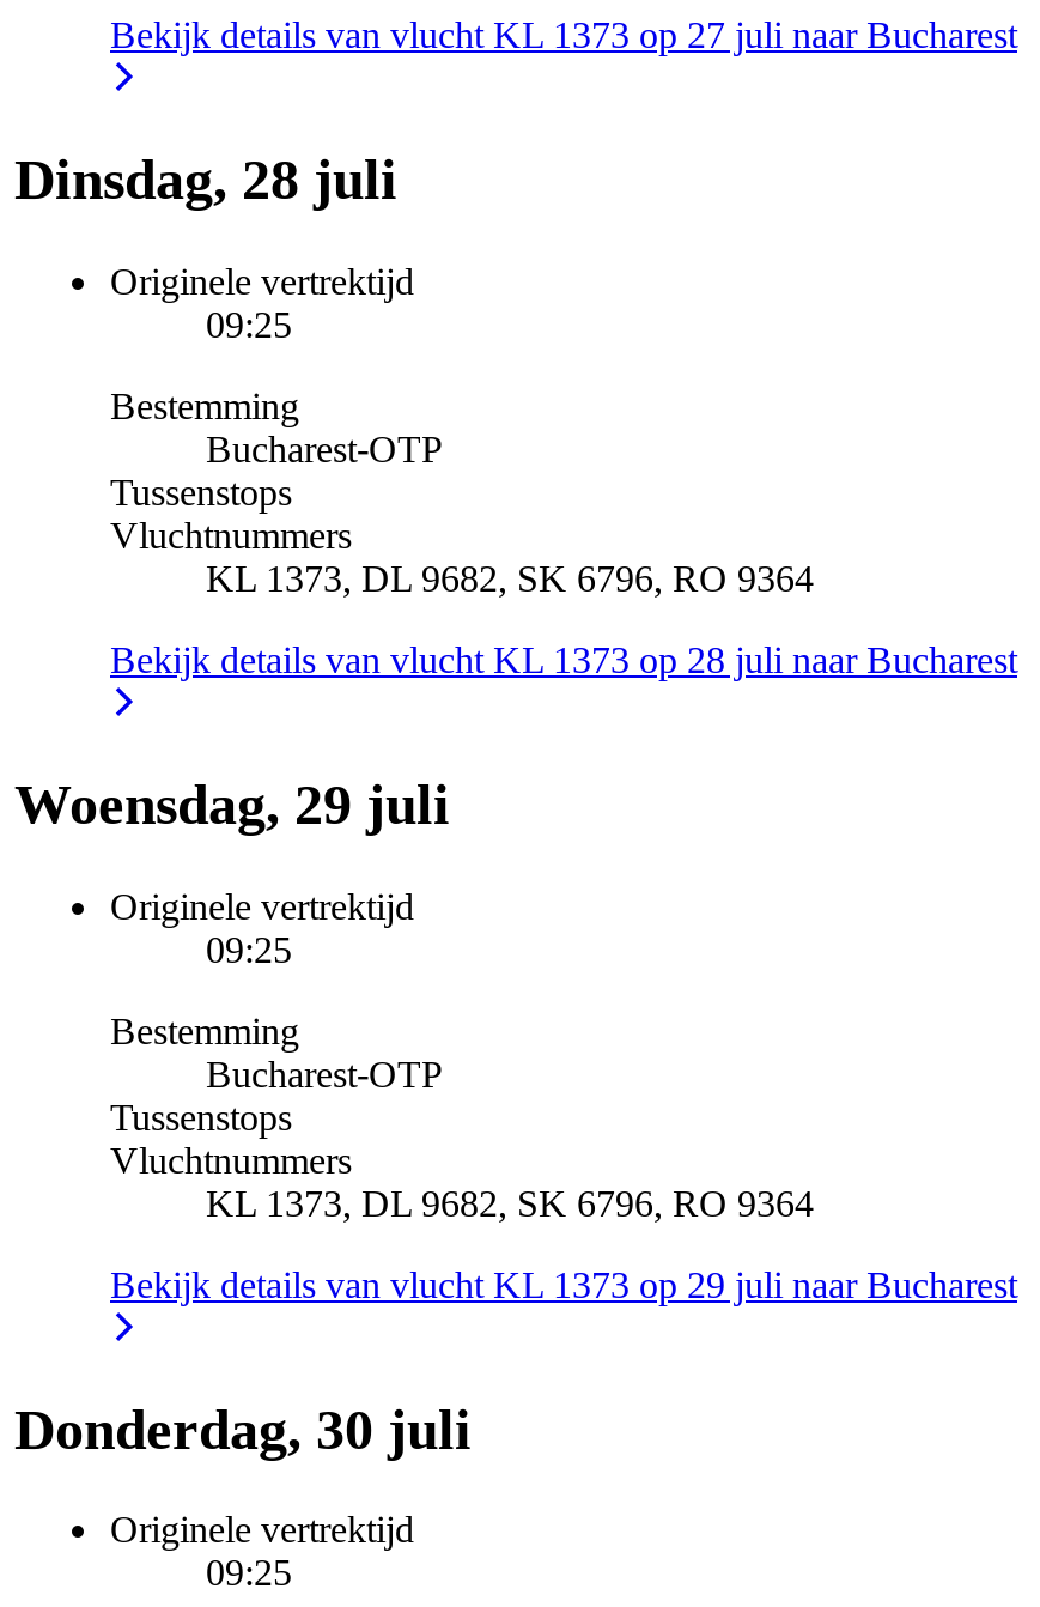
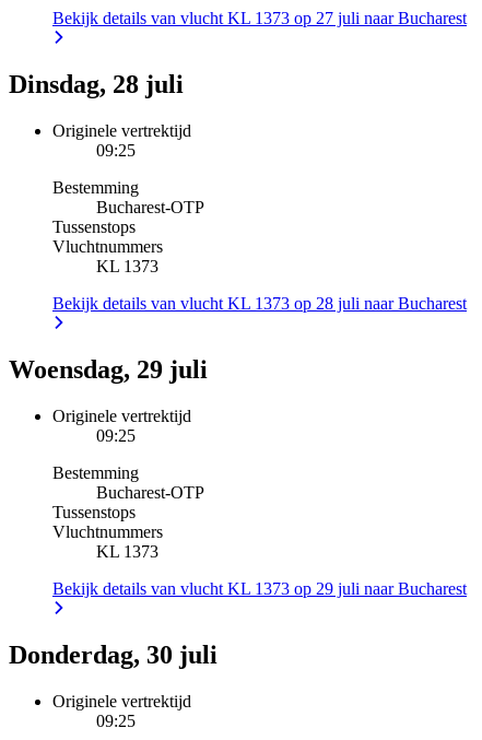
[206,557,814,598] KL 1373, DL 9682, SK 6796, RO 9364 -> [96,257,158,276] KL 1373
[206,1182,814,1223] KL 1373, DL 9682, SK 6796, RO 9364 -> [96,542,158,561] KL 1373

